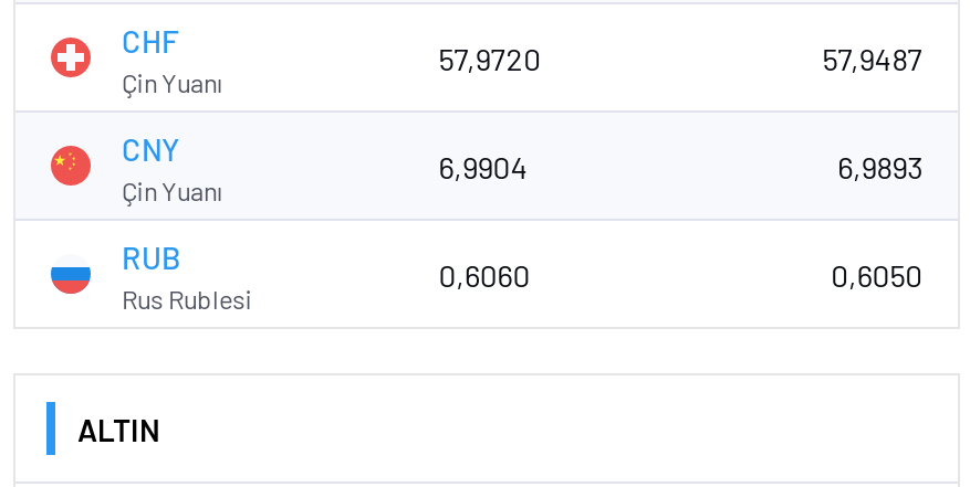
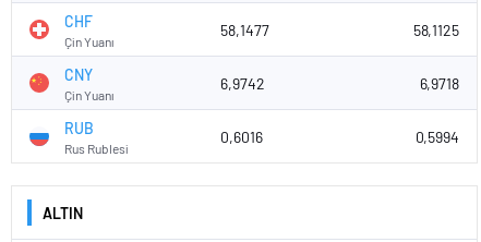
[438,39,541,76] 57,9720 -> [221,20,269,39] 58,1477
[822,39,922,76] 57,9487 -> [413,20,459,39] 58,1125
[438,147,528,184] 6,9904 -> [221,74,265,92] 6,9742
[837,147,922,184] 6,9893 -> [419,74,459,92] 6,9718
[438,255,530,293] 0,6060 -> [221,127,262,146] 0,6016
[831,255,922,293] 0,6050 -> [415,127,459,146] 0,5994

